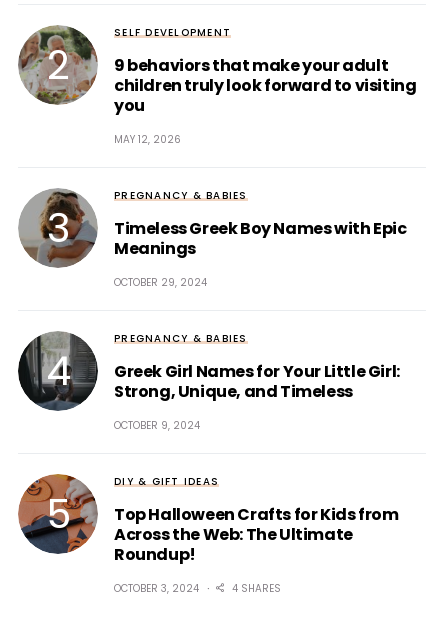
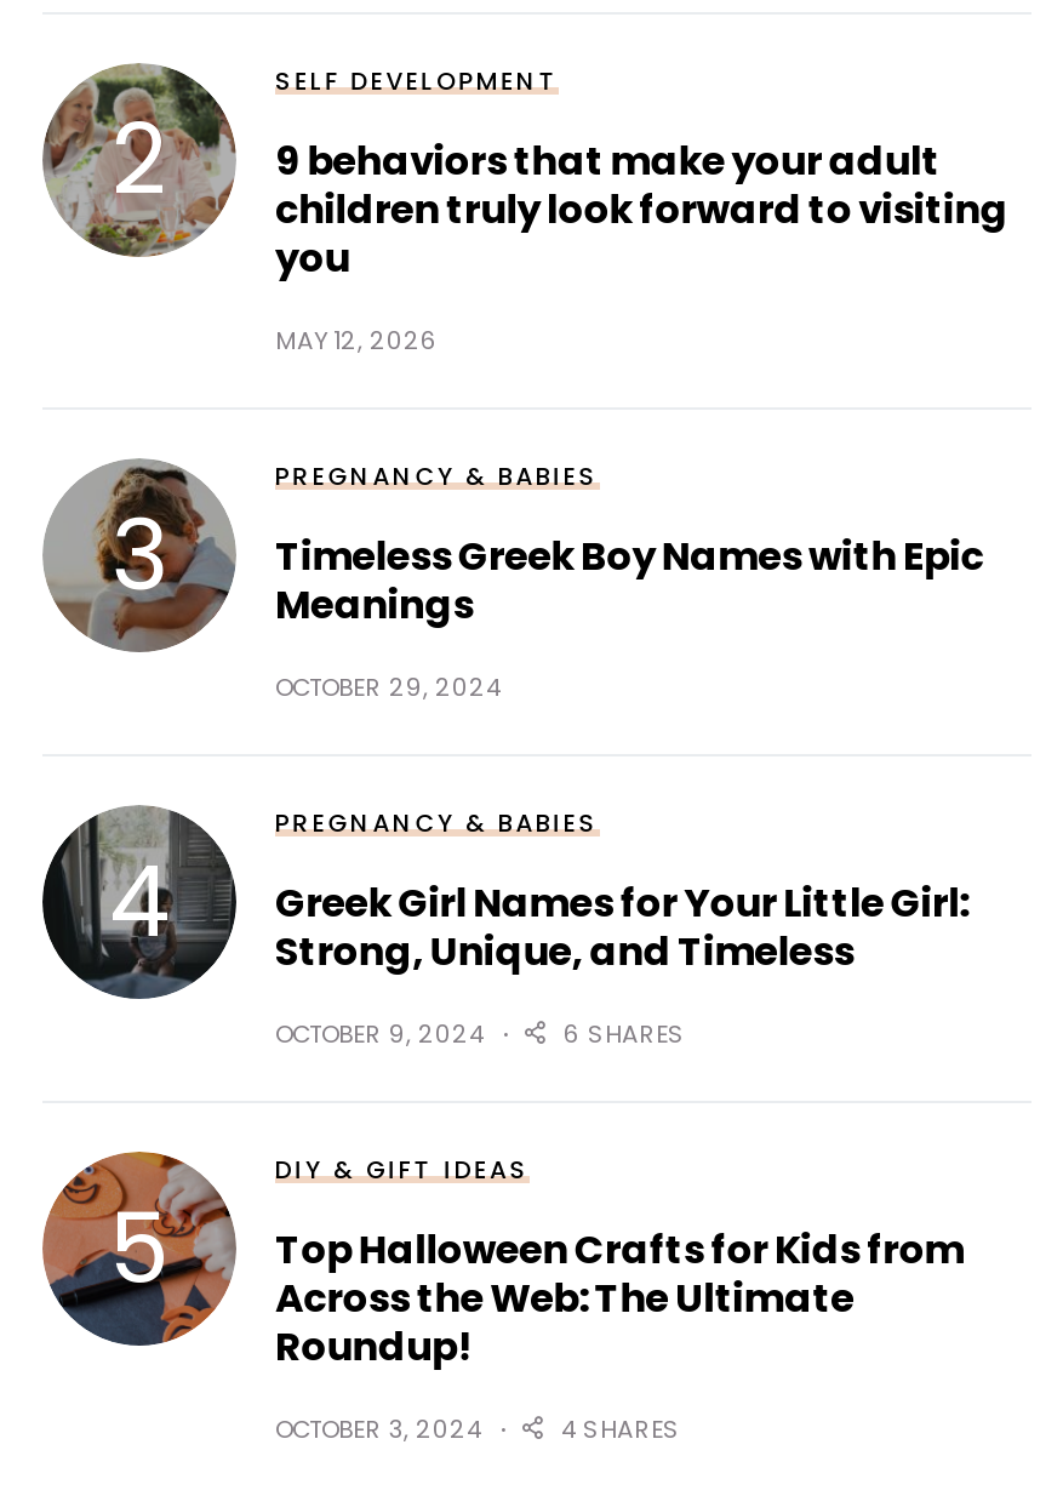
none -> [564,1016,685,1052] 6 SHARES

